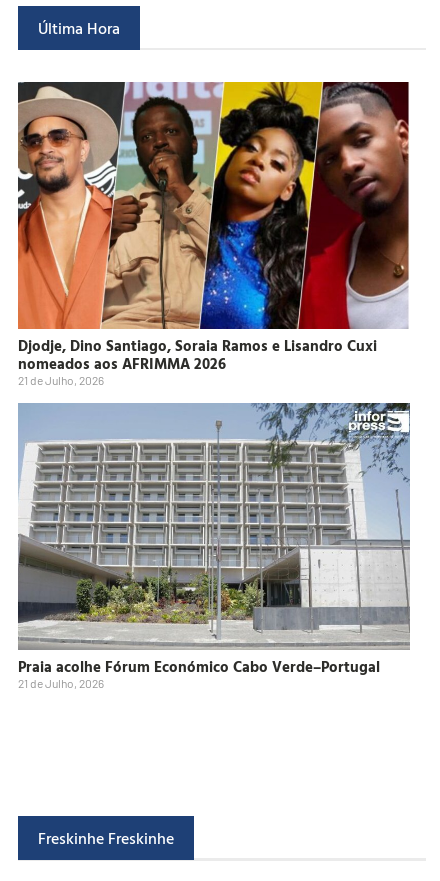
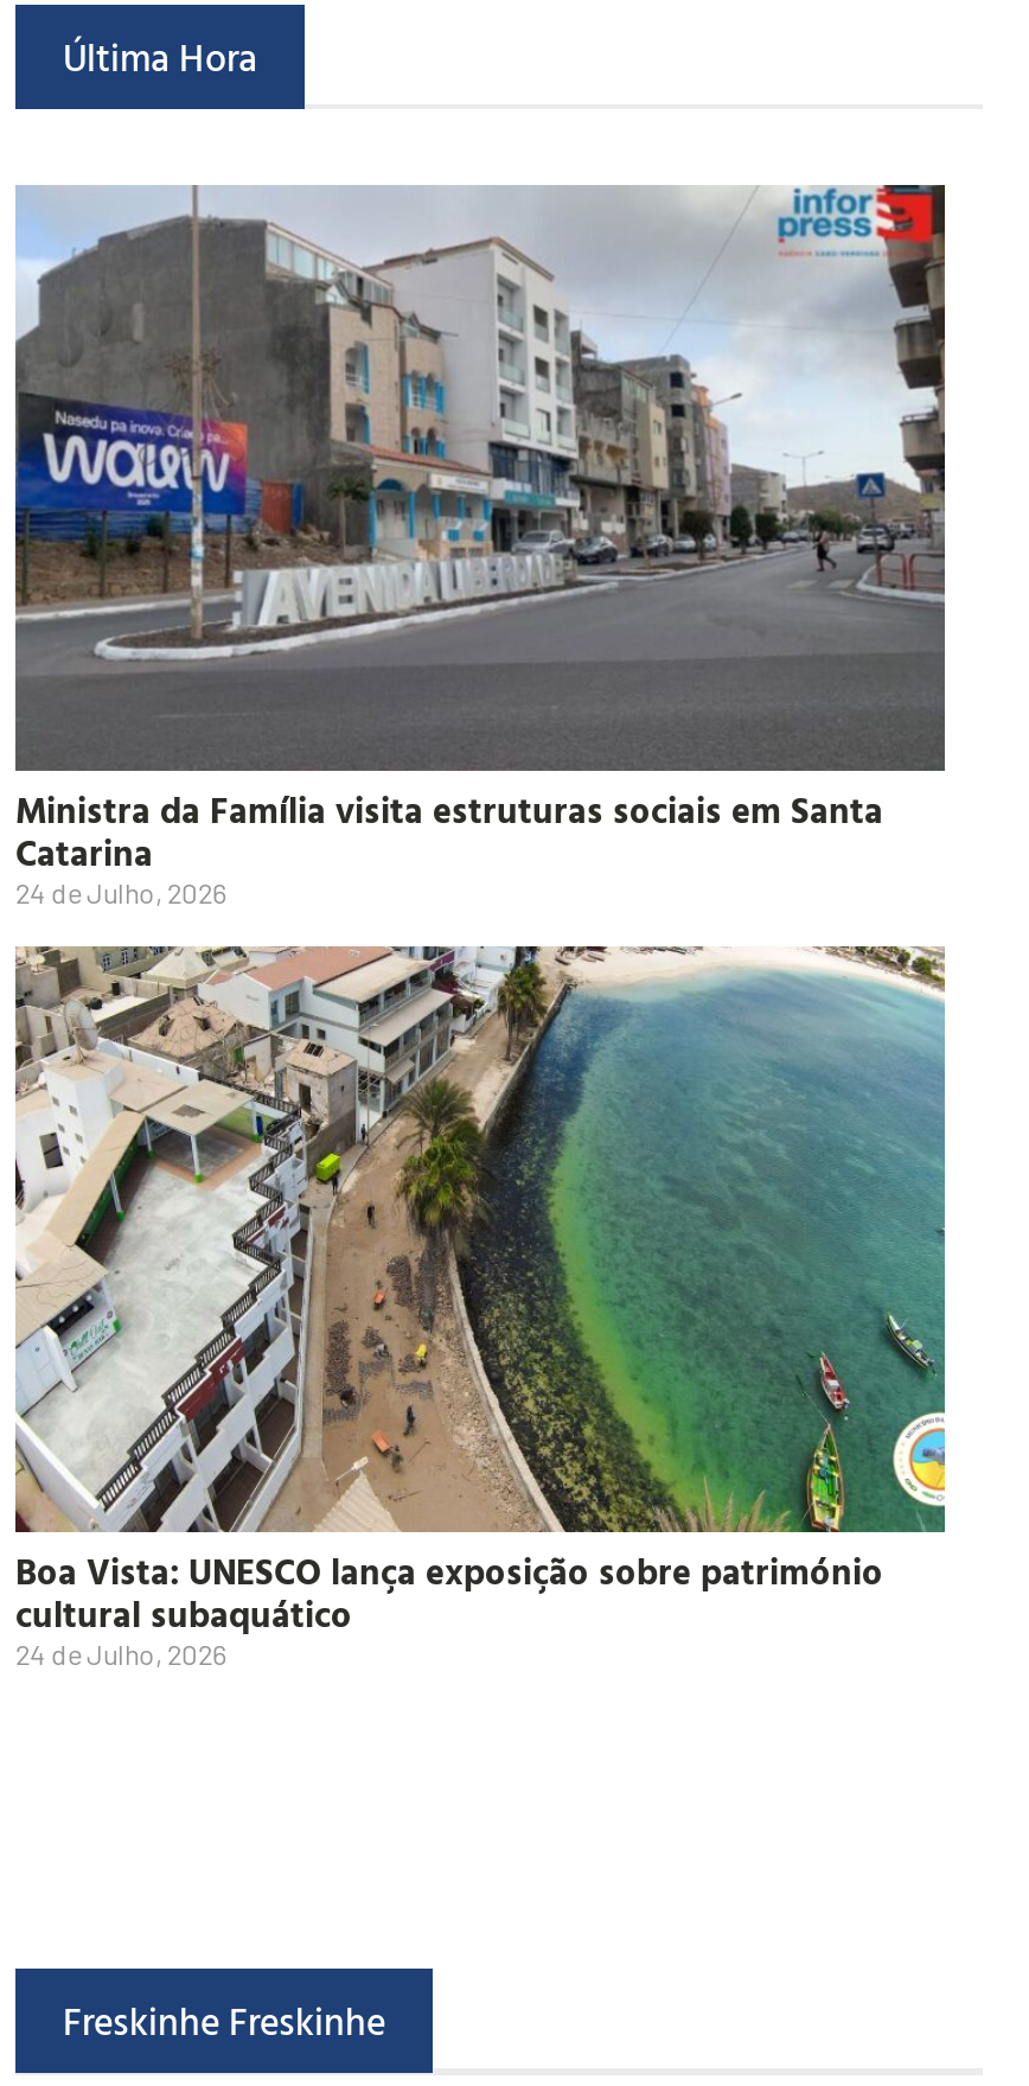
[17,81,410,387] [image] | Djodje, Dino Santiago, Soraia Ramos e Lisandro Cuxi | nomeados aos AFRIMMA 2026 | 21 de Julho, 2026 -> [13,183,947,909] [image] | Ministra da Família visita estruturas sociais em Santa | Catarina | 24 de Julho, 2026
[18,402,411,690] [image] | Praia acolhe Fórum Económico Cabo Verde–Portugal | 21 de Julho, 2026 -> [13,944,947,1670] [image] | Boa Vista: UNESCO lança exposição sobre património | cultural subaquático | 24 de Julho, 2026

